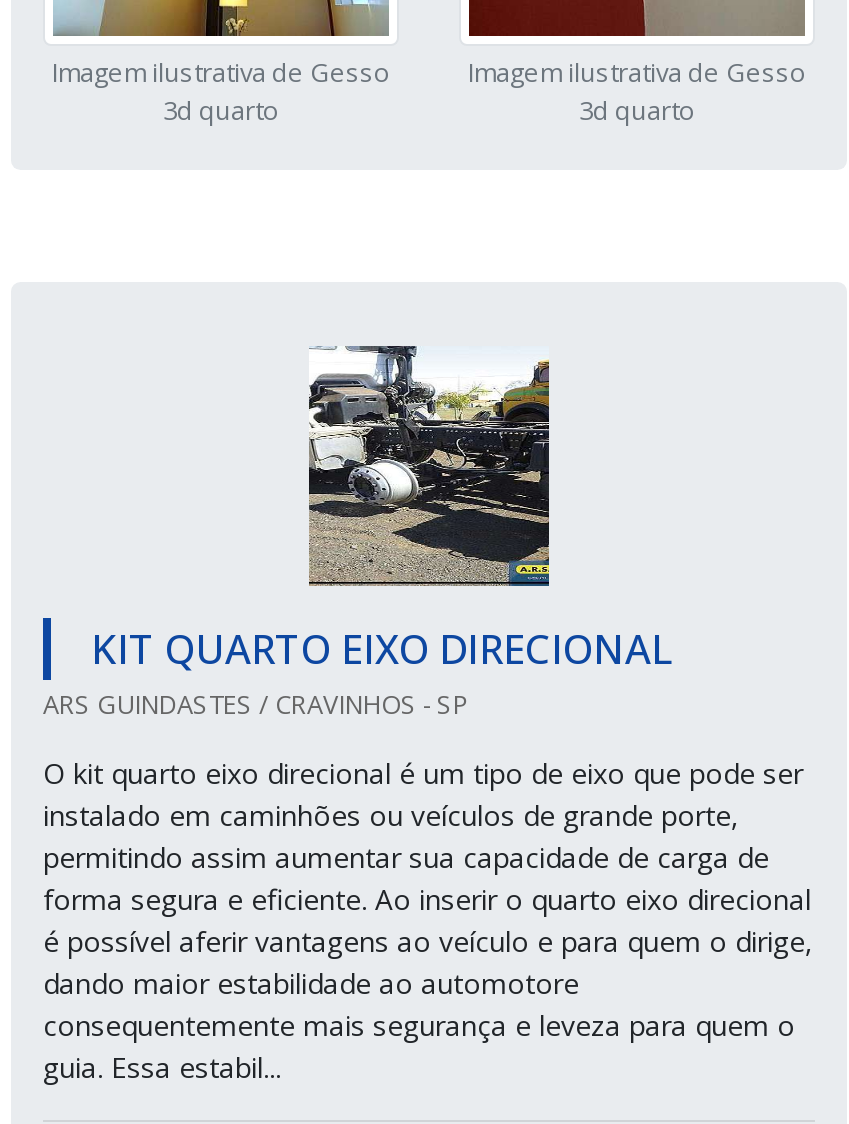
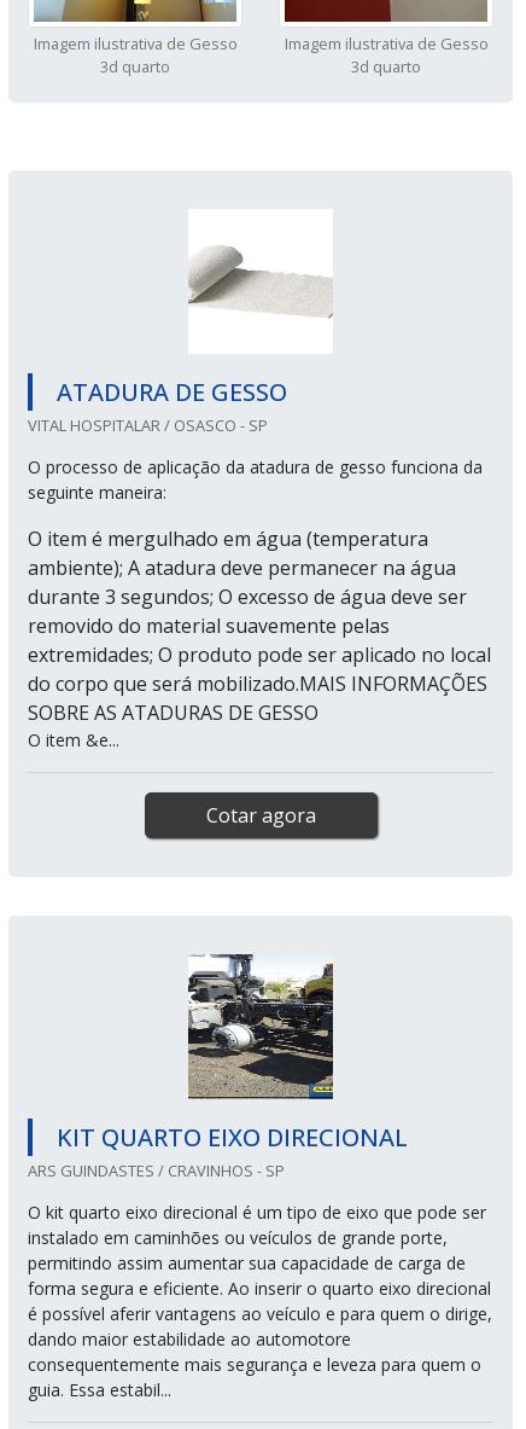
none -> [28,209,491,829] [image] | ATADURA DE GESSO | VITAL HOSPITALAR / OSASCO - SP | O processo de aplicação da atadura de gesso funciona da | seguinte maneira: | O item é mergulhado em água (temperatura | ambiente); A atadura deve permanecer na água | durante 3 segundos; O excesso de água deve ser | removido do material suavemente pelas | extremidades; O produto pode ser aplicado no local | do corpo que será mobilizado.MAIS INFORMAÇÕES | SOBRE AS ATADURAS DE GESSO | O item &e... | Cotar agora

